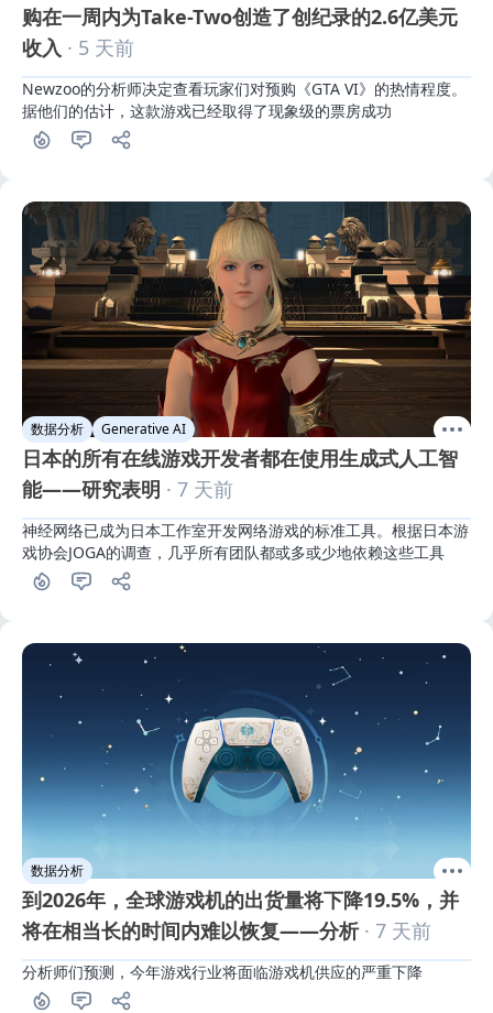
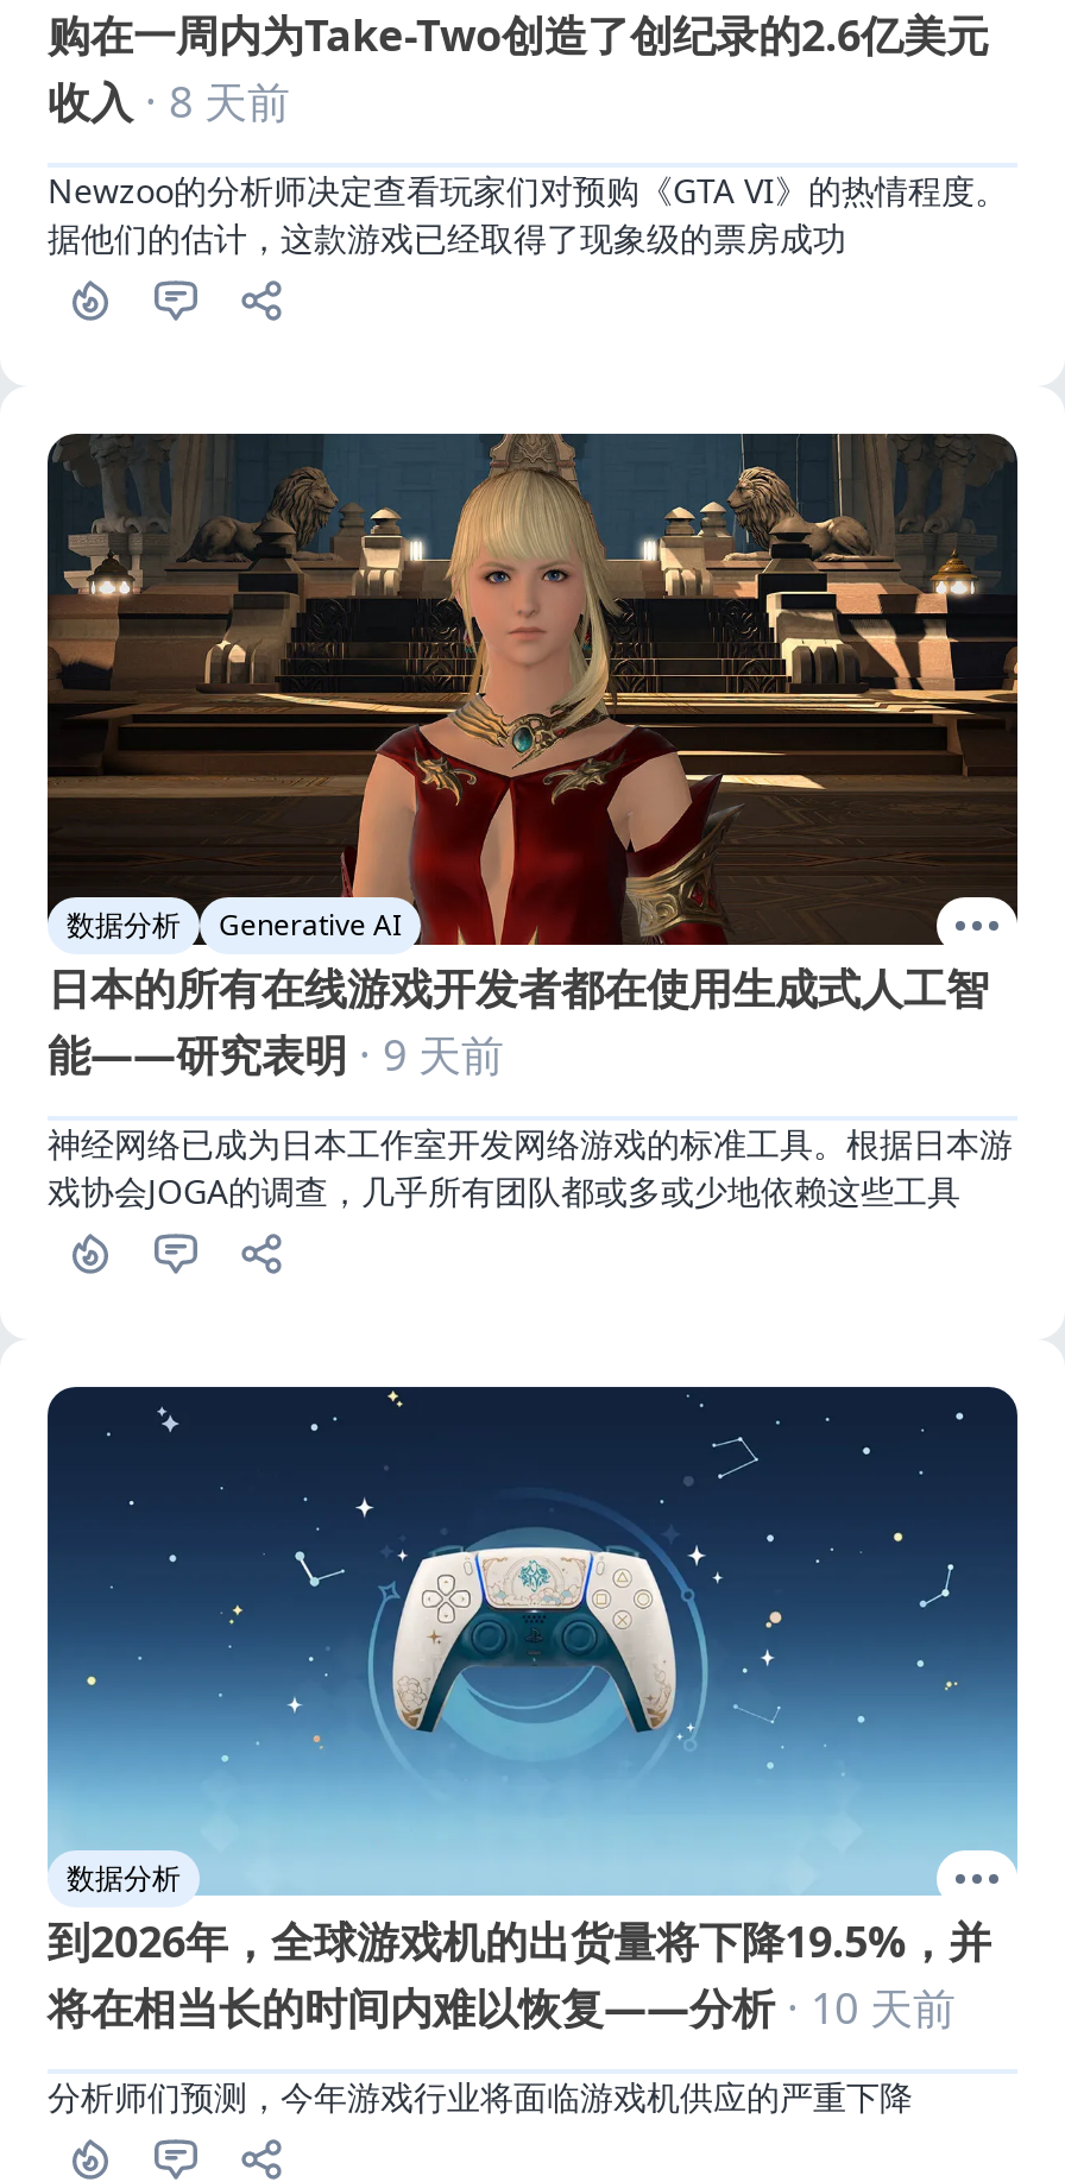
[22,34,134,61] 收入· 5 天前 -> [48,74,290,131] 收入· 8 天前
[22,475,233,502] 能——研究表明· 7 天前 -> [48,1026,504,1083] 能——研究表明· 9 天前
[22,917,431,943] 将在相当长的时间内难以恢复——分析· 7 天前 -> [48,1979,956,2036] 将在相当长的时间内难以恢复——分析· 10 天前

